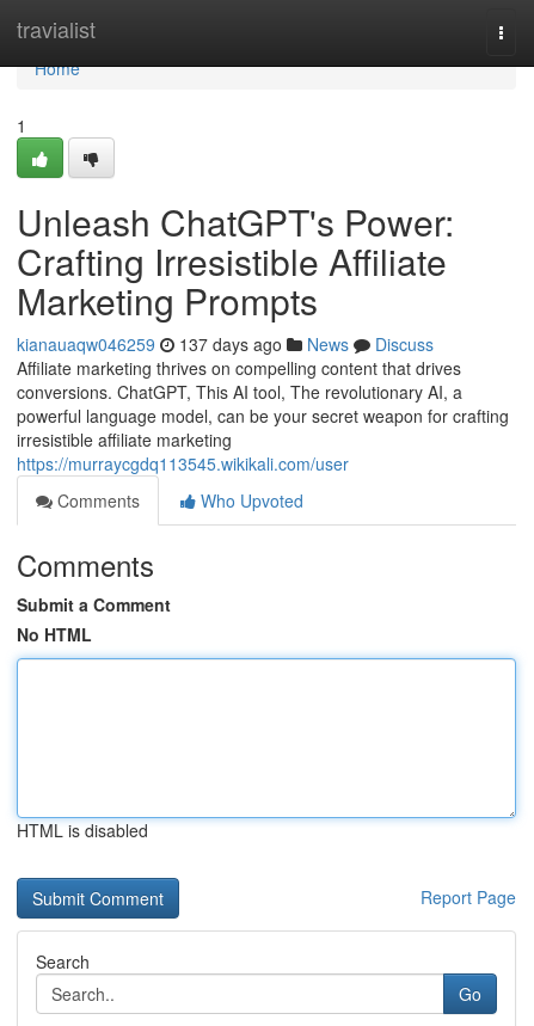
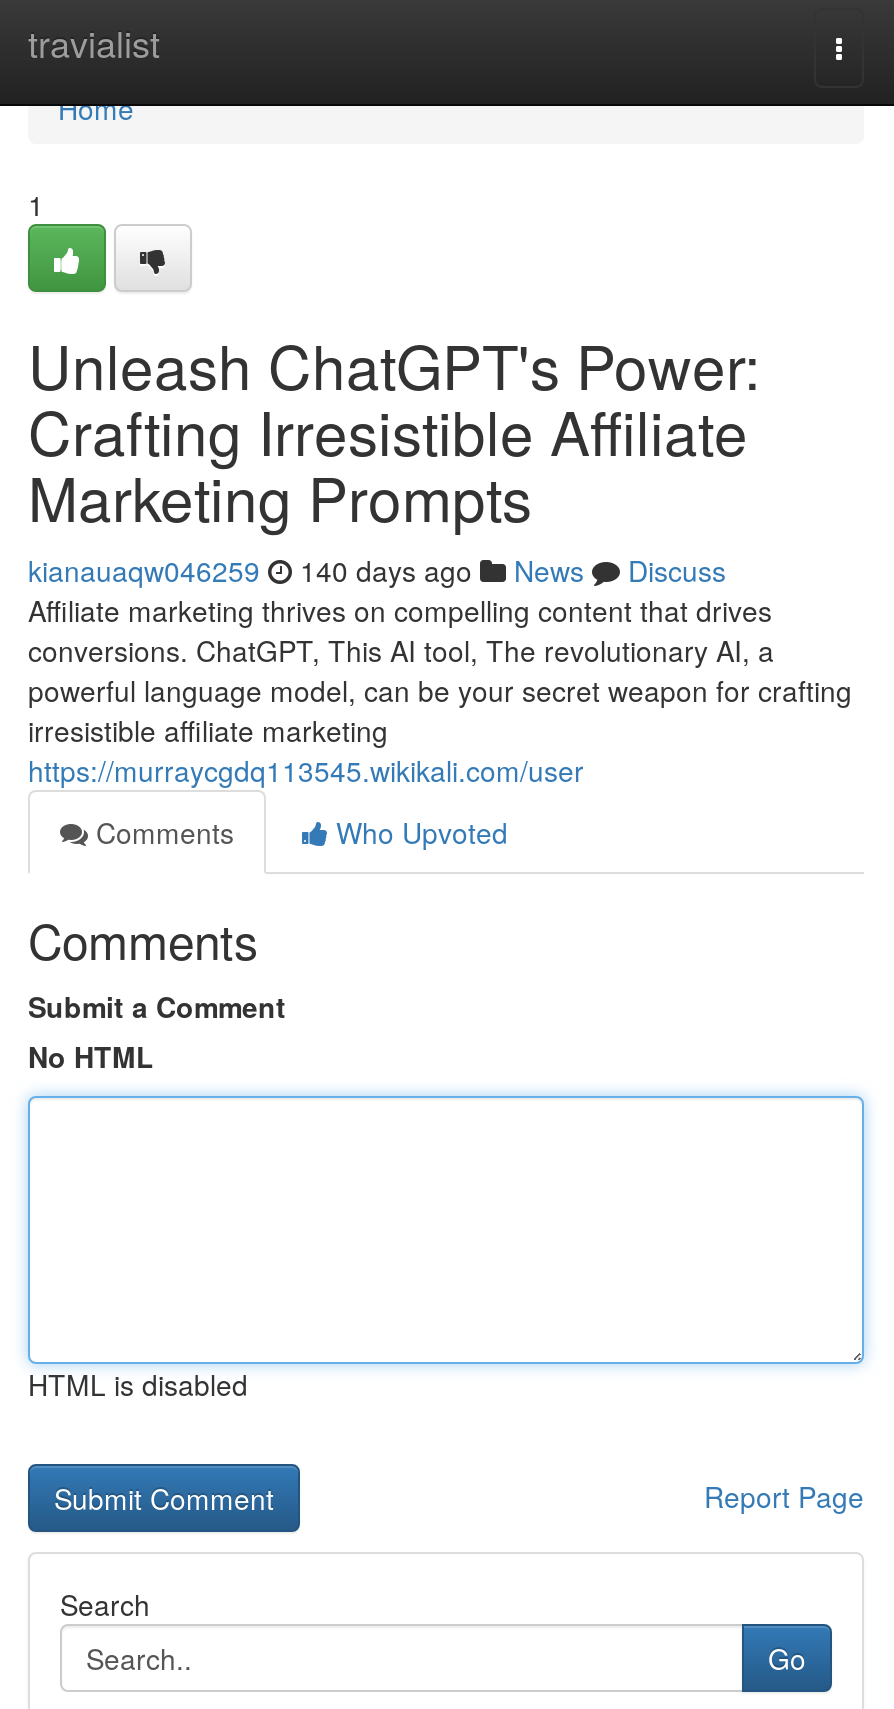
[17,332,434,356] kianauaqw046259 137 days ago News Discuss -> [28,550,726,590] kianauaqw046259 140 days ago News Discuss

